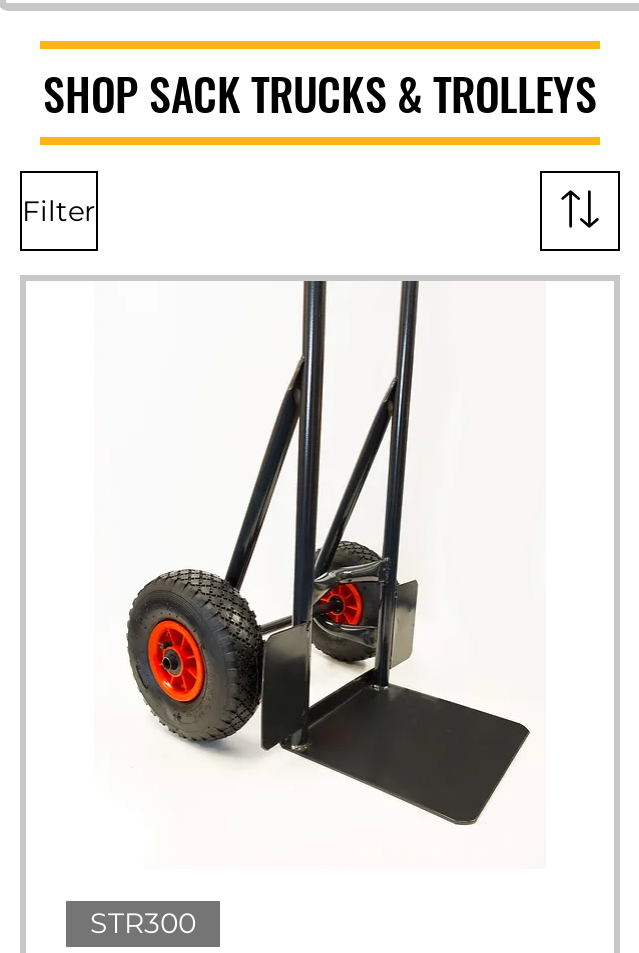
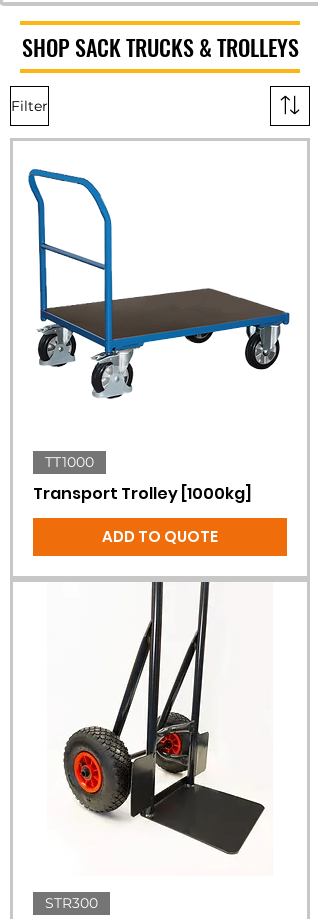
none -> [27,168,290,400] [image]
none -> [33,453,252,547] TT1000 | Transport Trolley [1000kg] | ADD TO QUOTE

